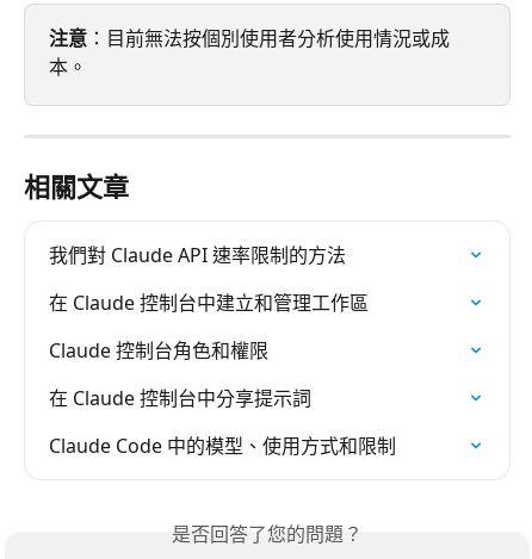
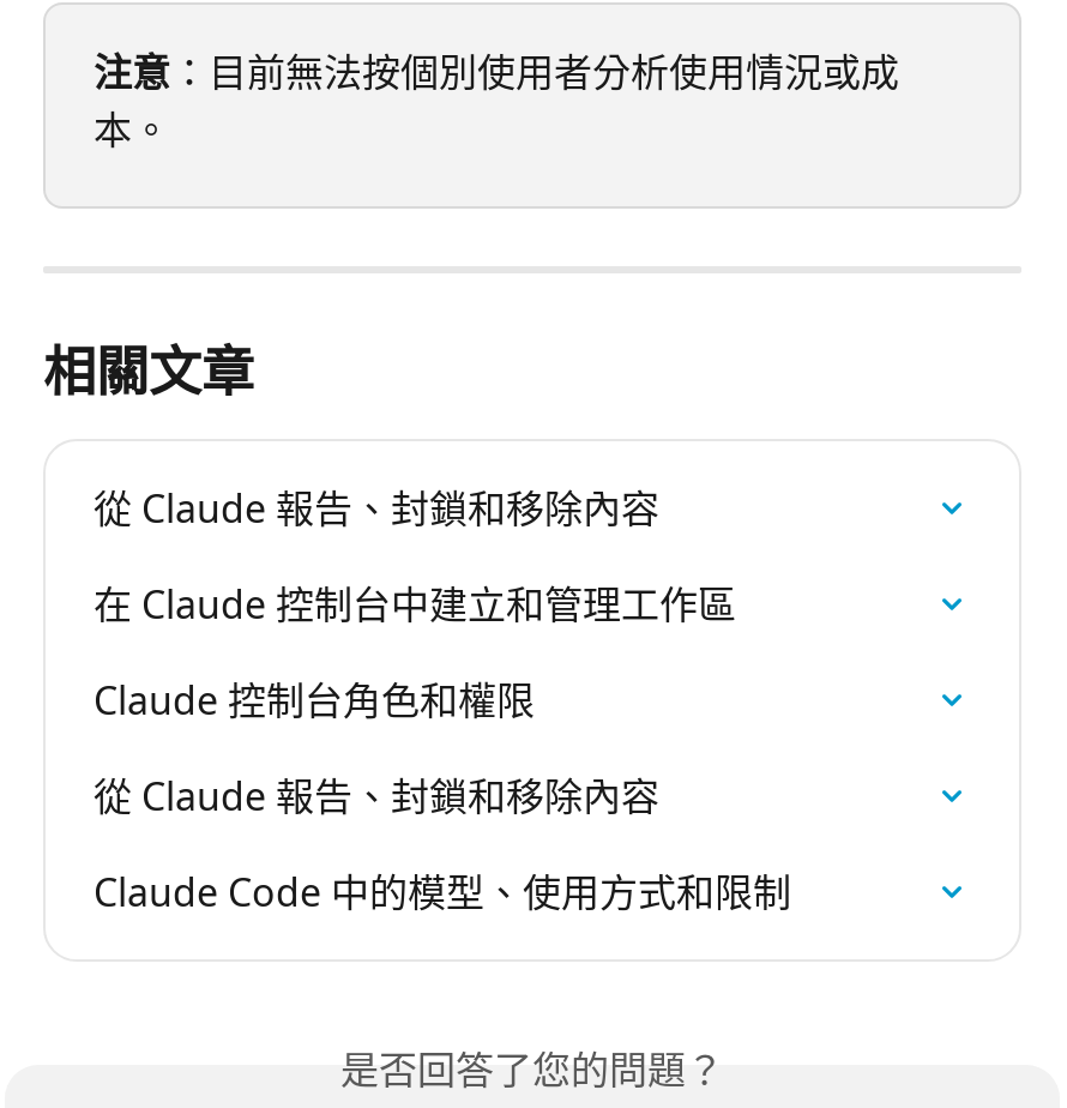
[49,242,346,268] 我們對 Claude API 速率限制的方法 -> [94,482,659,535] 從 Claude 報告、封鎖和移除內容
[49,385,311,411] 在 Claude 控制台中分享提示詞 -> [94,770,659,823] 從 Claude 報告、封鎖和移除內容

